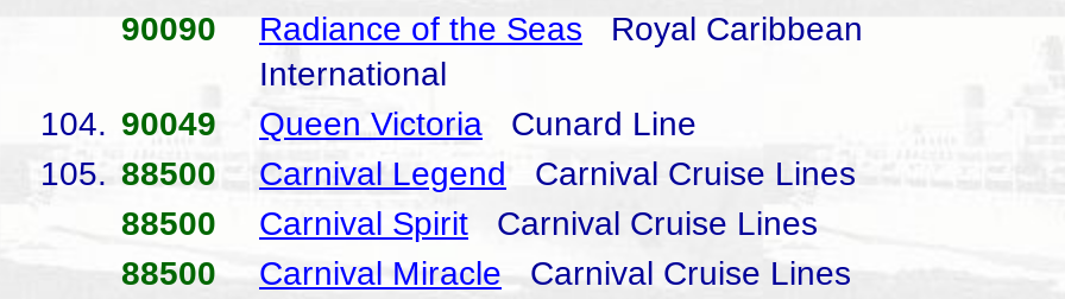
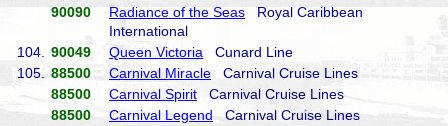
moved [259,154,856,192] -> [109,107,360,123]: Carnival Legend Carnival Cruise Lines
moved [259,254,851,292] -> [109,65,358,81]: Carnival Miracle Carnival Cruise Lines

